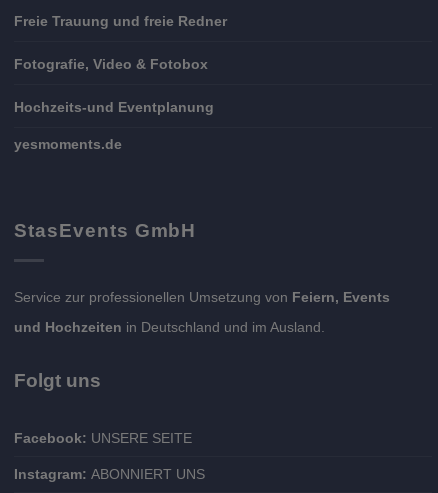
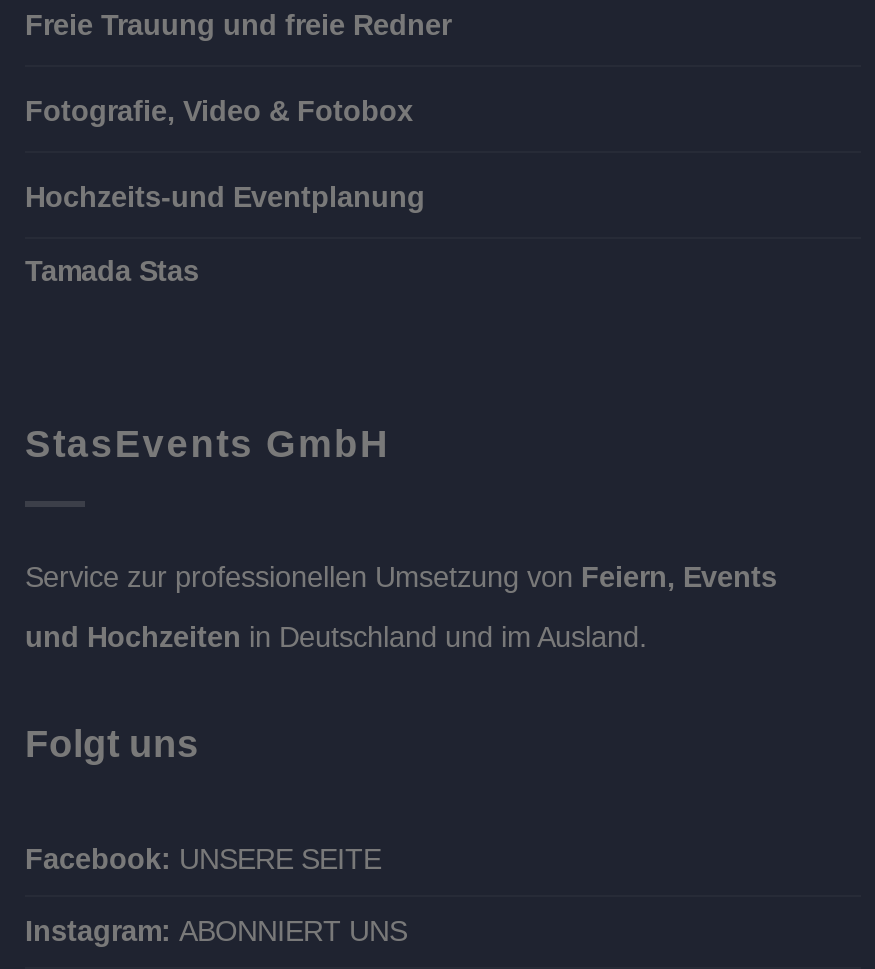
[14,136,122,152] yesmoments.de -> [25,254,199,286] Tamada Stas

